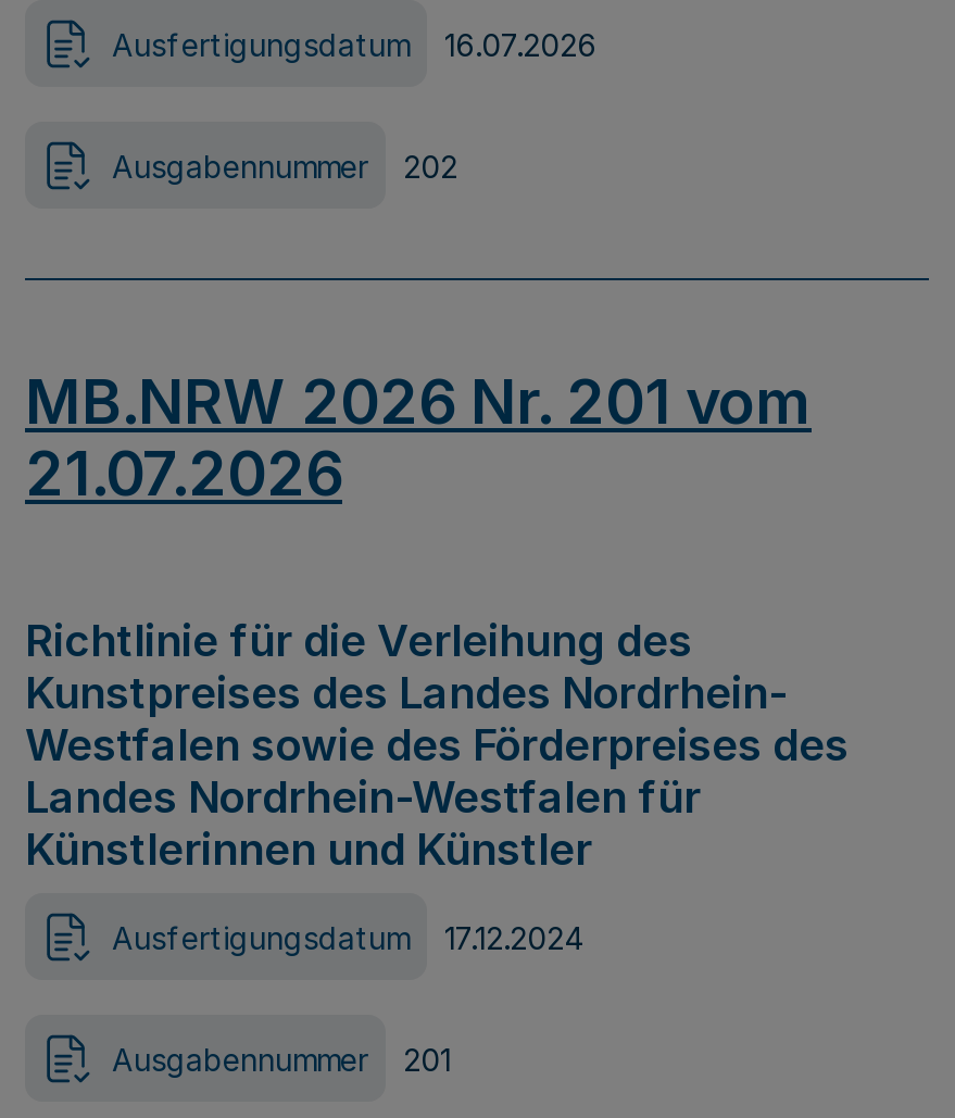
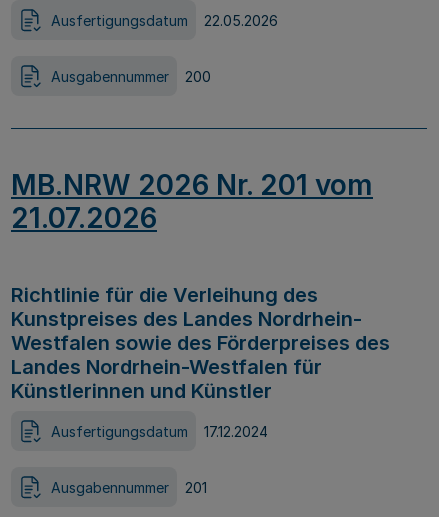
[112,25,596,62] Ausfertigungsdatum 16.07.2026 -> [51,11,278,28] Ausfertigungsdatum 22.05.2026
[112,147,457,184] Ausgabennummer 202 -> [51,67,211,84] Ausgabennummer 200

